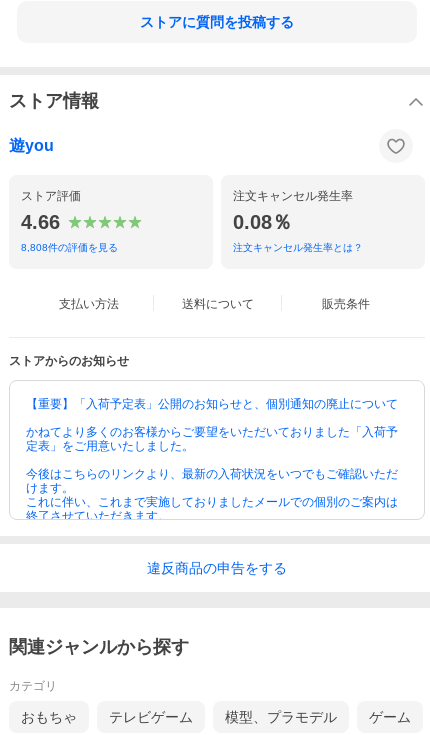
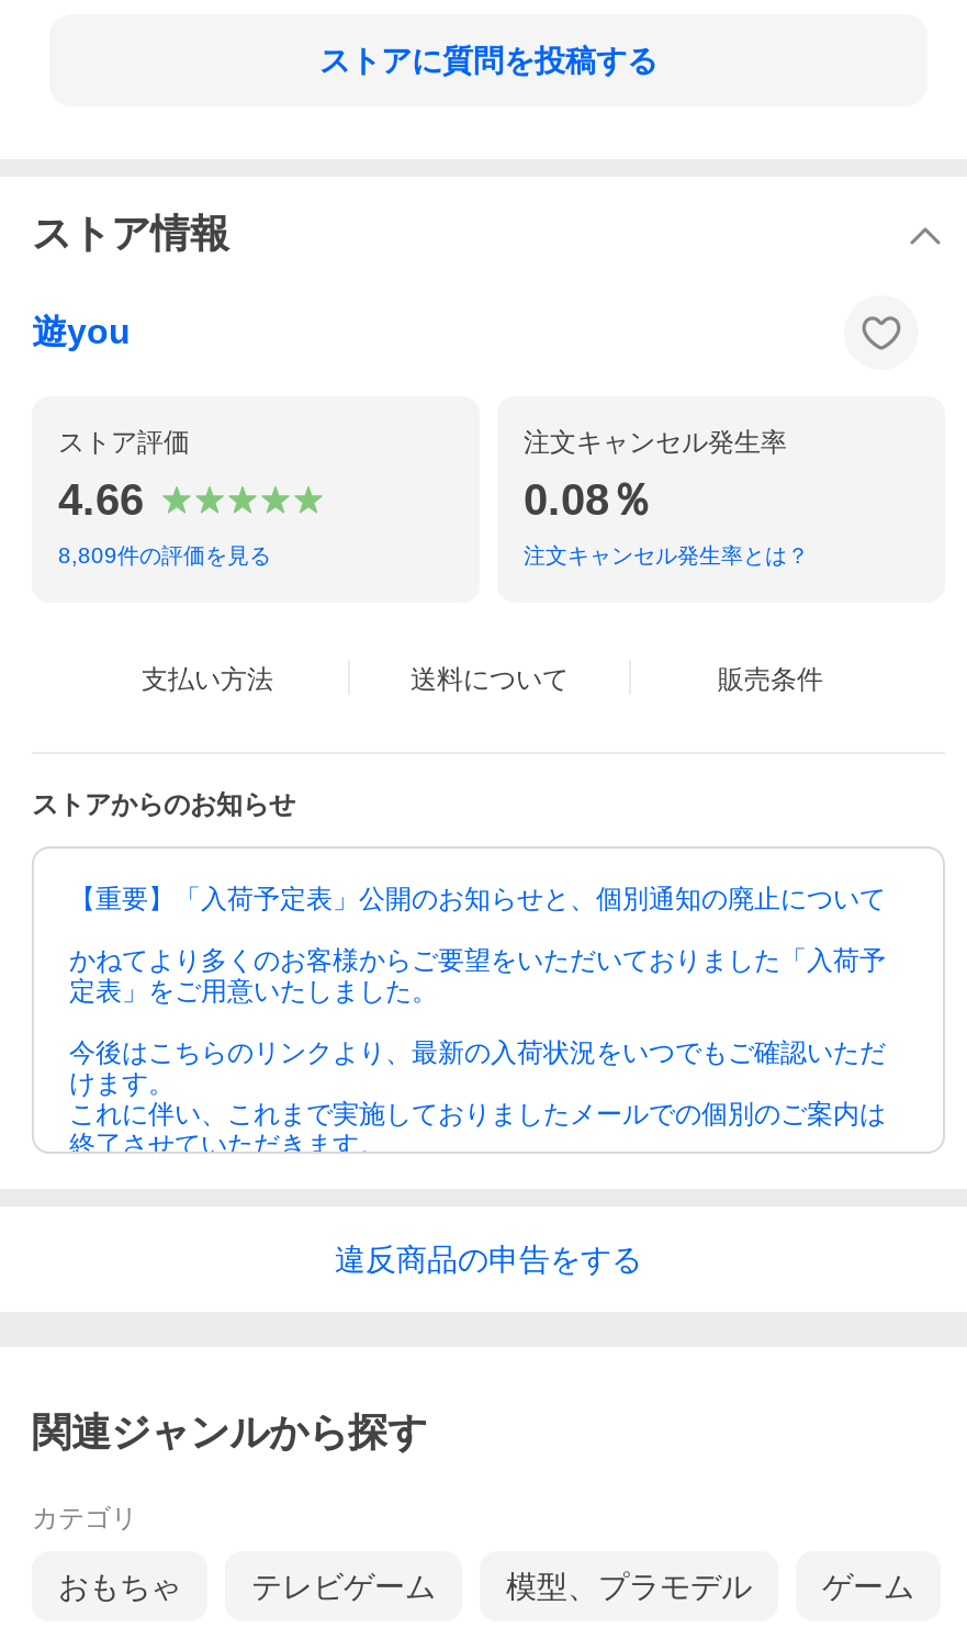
[21,242,118,253] 8,808件の評価を見る -> [58,544,271,568] 8,809件の評価を見る

